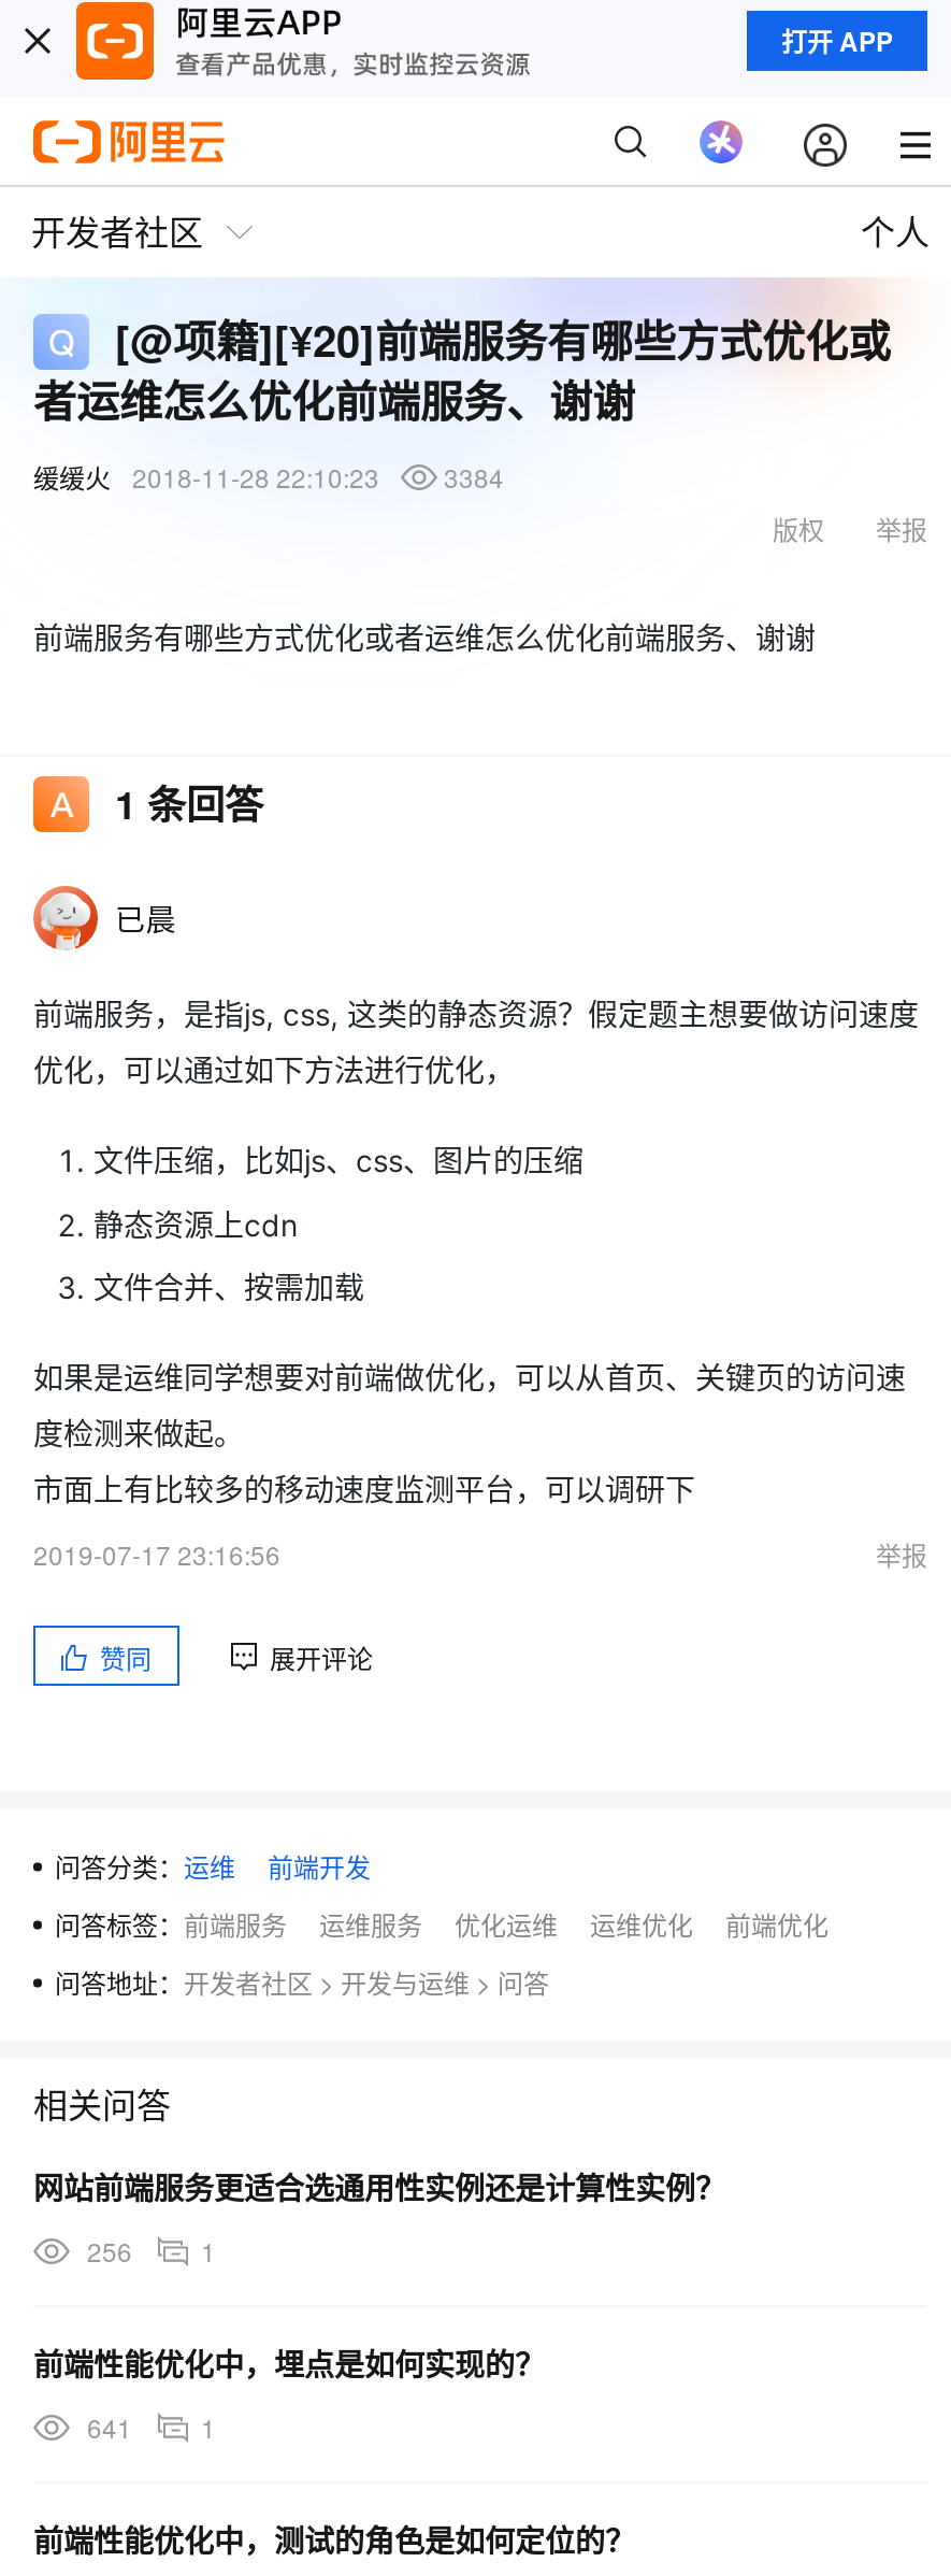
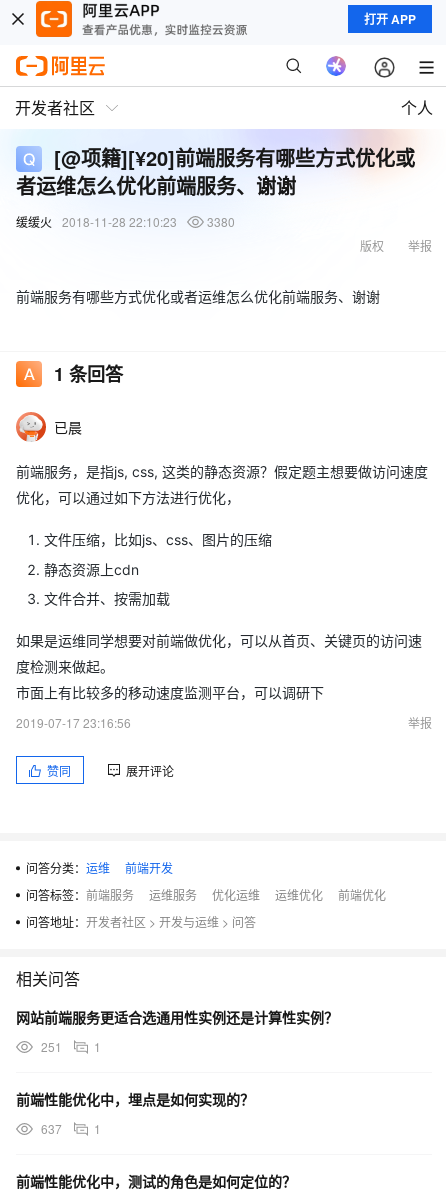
[33,458,504,495] 缓缓火 2018-11-28 22:10:23 3384 -> [16,213,235,230] 缓缓火 2018-11-28 22:10:23 3380
[87,2232,216,2269] 256 1 -> [41,1038,101,1055] 251 1
[87,2408,216,2445] 641 1 -> [41,1120,101,1137] 637 1

